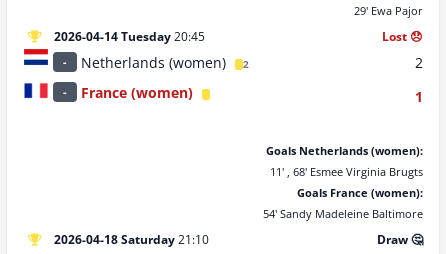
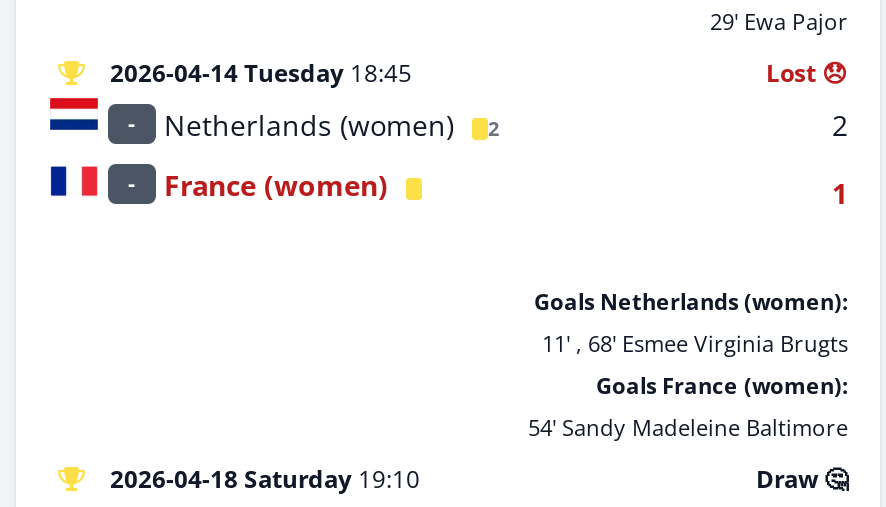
[54,28,205,45] 2026-04-14 Tuesday 20:45 -> [110,56,412,90] 2026-04-14 Tuesday 18:45
[54,231,209,248] 2026-04-18 Saturday 21:10 -> [110,462,420,496] 2026-04-18 Saturday 19:10

